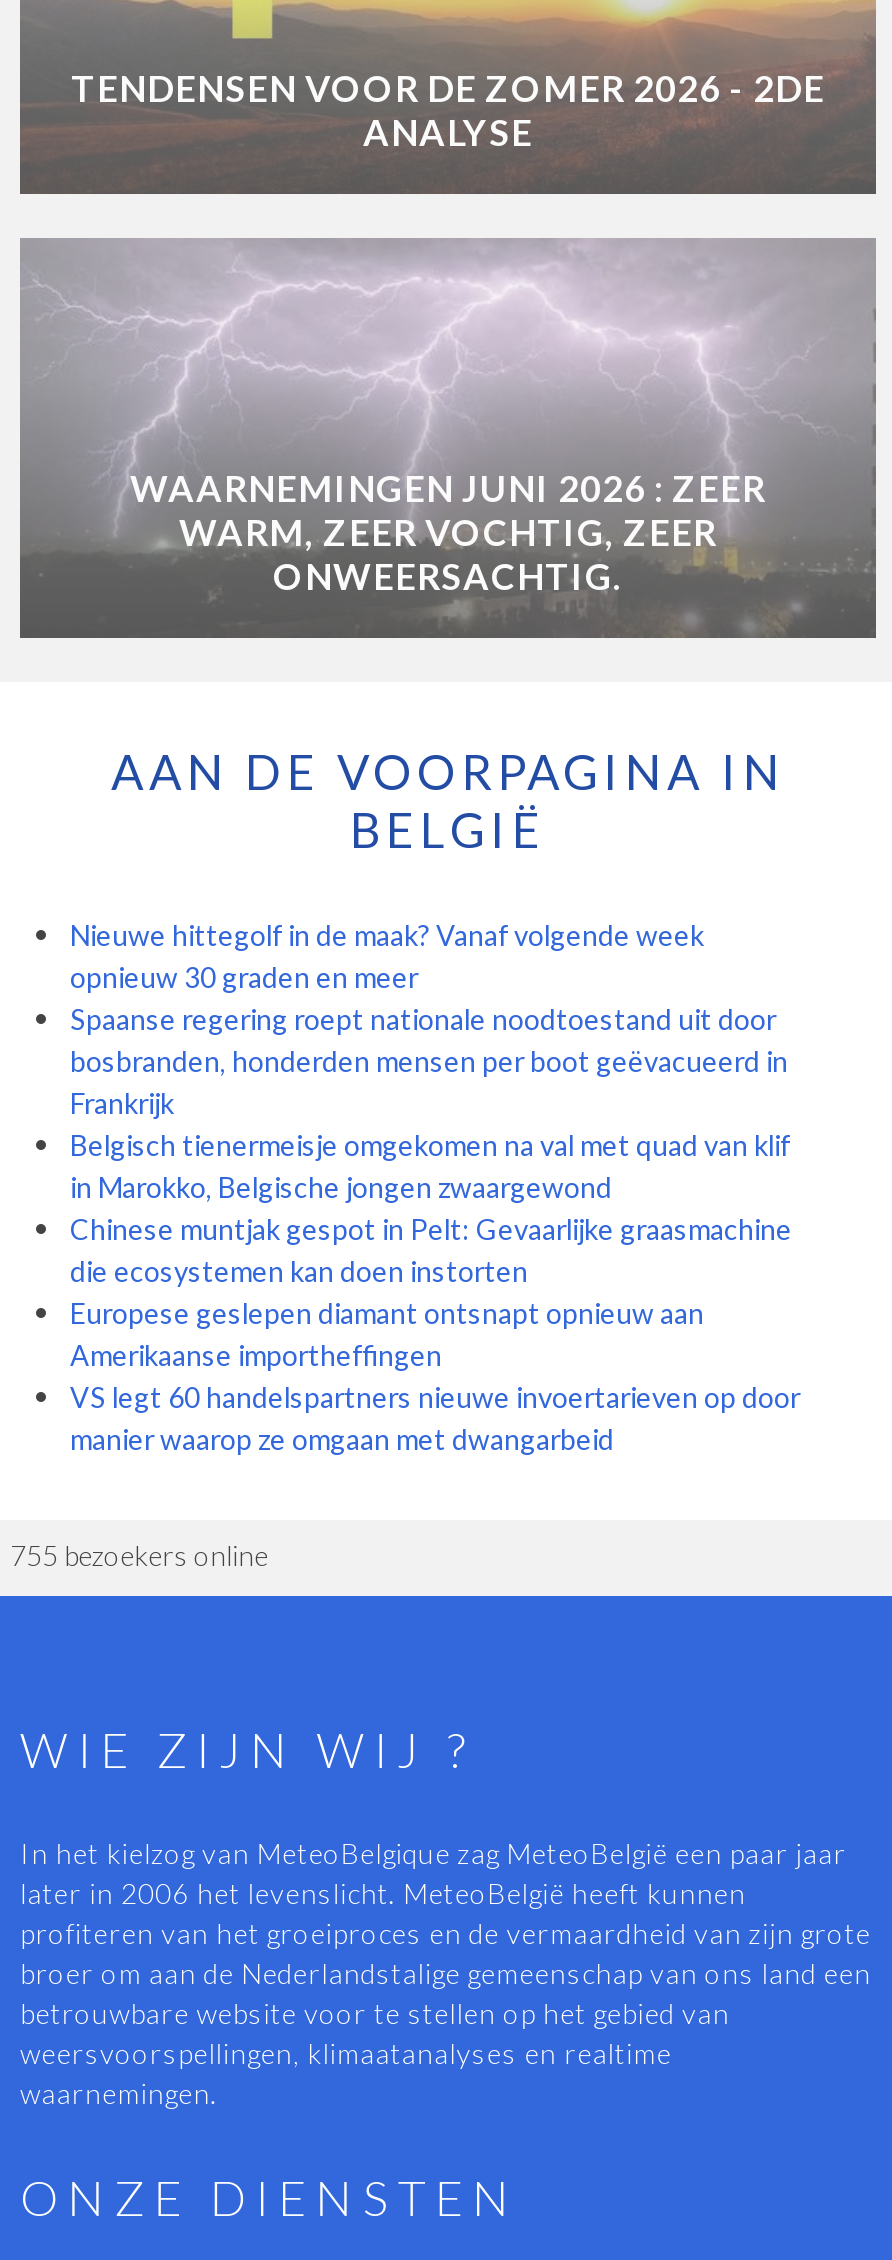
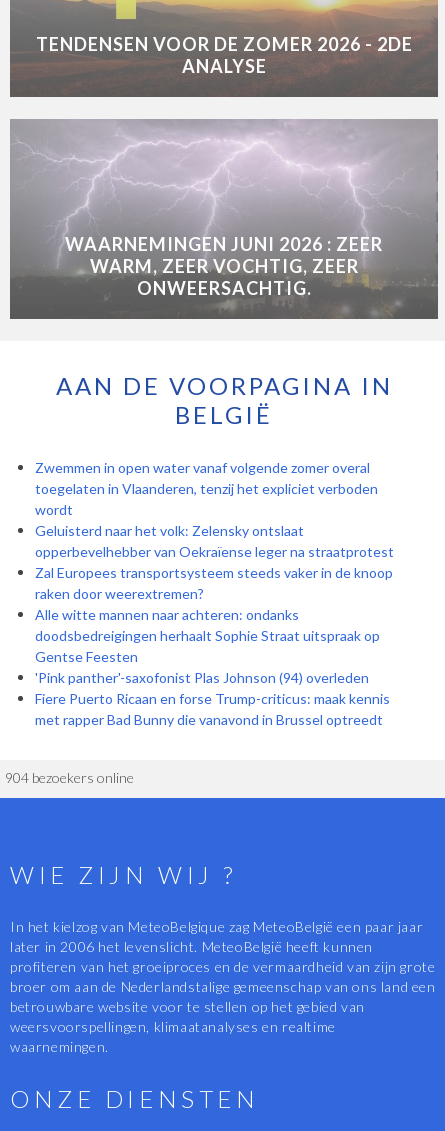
[70,917,800,1455] Nieuwe hittegolf in de maak? Vanaf volgende week | opnieuw 30 graden en meer | Spaanse regering roept nationale noodtoestand uit door | bosbranden, honderden mensen per boot geëvacueerd in | Frankrijk | Belgisch tienermeisje omgekomen na val met quad van klif | in Marokko, Belgische jongen zwaargewond | Chinese muntjak gespot in Pelt: Gevaarlijke graasmachine | die ecosystemen kan doen instorten | Europese geslepen diamant ontsnapt opnieuw aan | Amerikaanse importheffingen | VS legt 60 handelspartners nieuwe invoertarieven op door | manier waarop ze omgaan met dwangarbeid -> [35,458,394,727] Zwemmen in open water vanaf volgende zomer overal | toegelaten in Vlaanderen, tenzij het expliciet verboden | wordt | Geluisterd naar het volk: Zelensky ontslaat | opperbevelhebber van Oekraïense leger na straatprotest | Zal Europees transportsysteem steeds vaker in de knoop | raken door weerextremen? | Alle witte mannen naar achteren: ondanks | doodsbedreigingen herhaalt Sophie Straat uitspraak op | Gentse Feesten | 'Pink panther'-saxofonist Plas Johnson (94) overleden | Fiere Puerto Ricaan en forse Trump-criticus: maak kennis | met rapper Bad Bunny die vanavond in Brussel optreedt
[10,1537,268,1571] 755 bezoekers online -> [5,768,134,785] 904 bezoekers online

